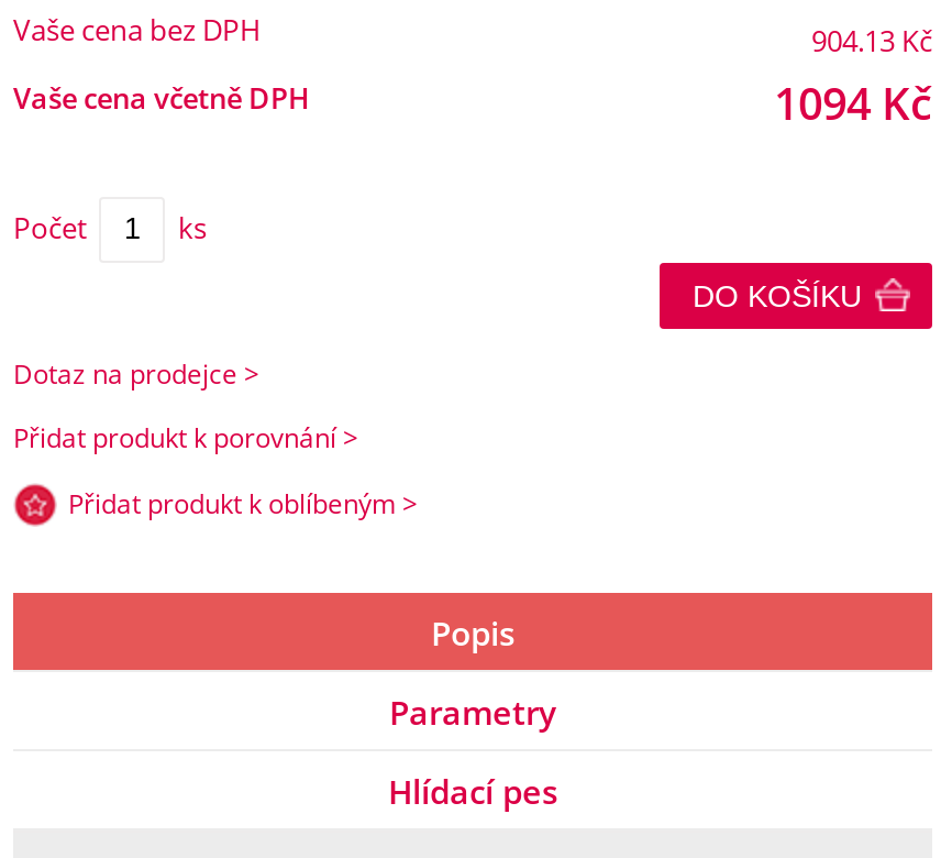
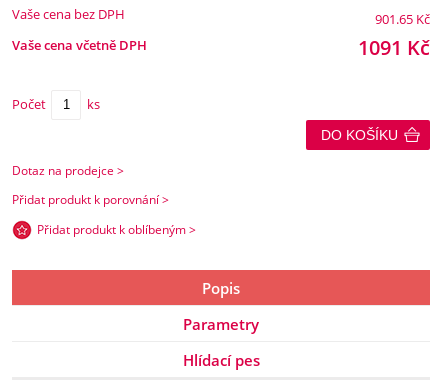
[811,20,932,60] 904.13 Kč -> [375,10,430,28] 901.65 Kč
[774,73,932,132] 1094 Kč -> [358,34,430,61] 1091 Kč

